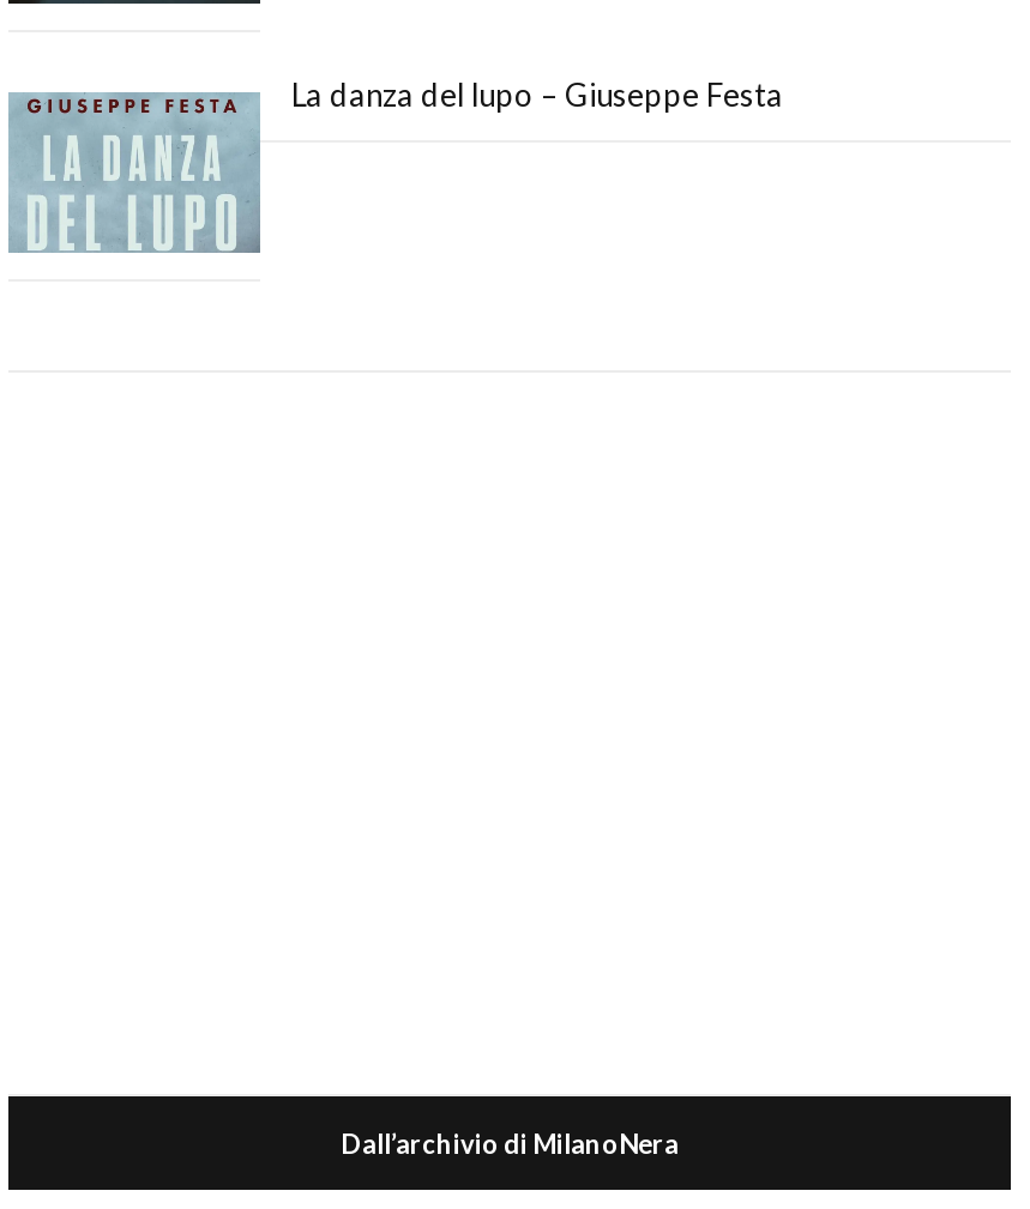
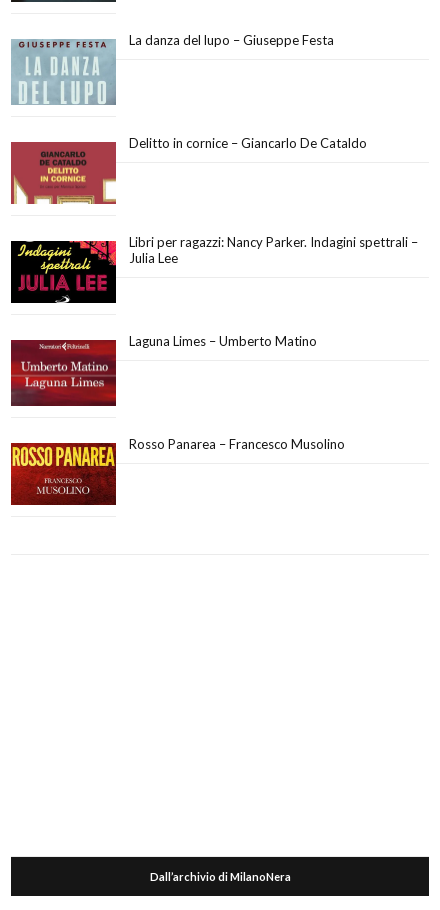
none -> [10,333,317,407] [image] | Laguna Limes – Umberto Matino
none -> [10,436,345,506] [image] | Rosso Panarea – Francesco Musolino
none -> [11,135,367,205] [image] | Delitto in cornice – Giancarlo De Cataldo
none -> [11,234,418,304] [image] | Libri per ragazzi: Nancy Parker. Indagini spettrali – | Julia Lee

